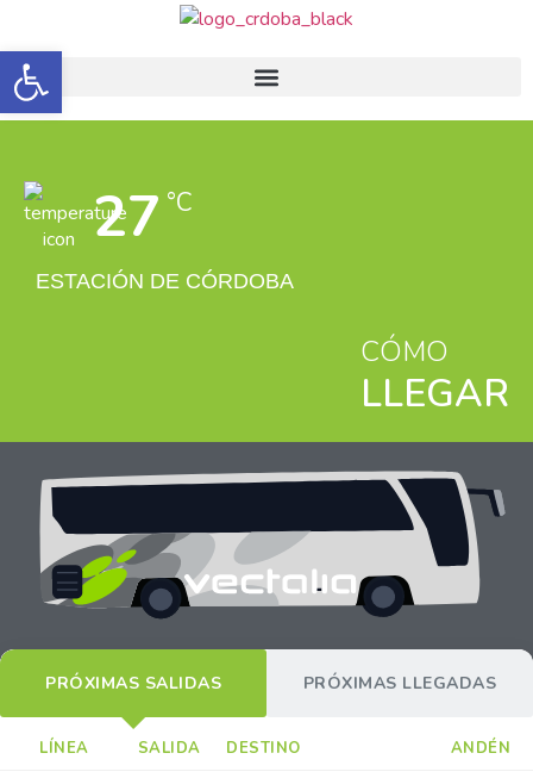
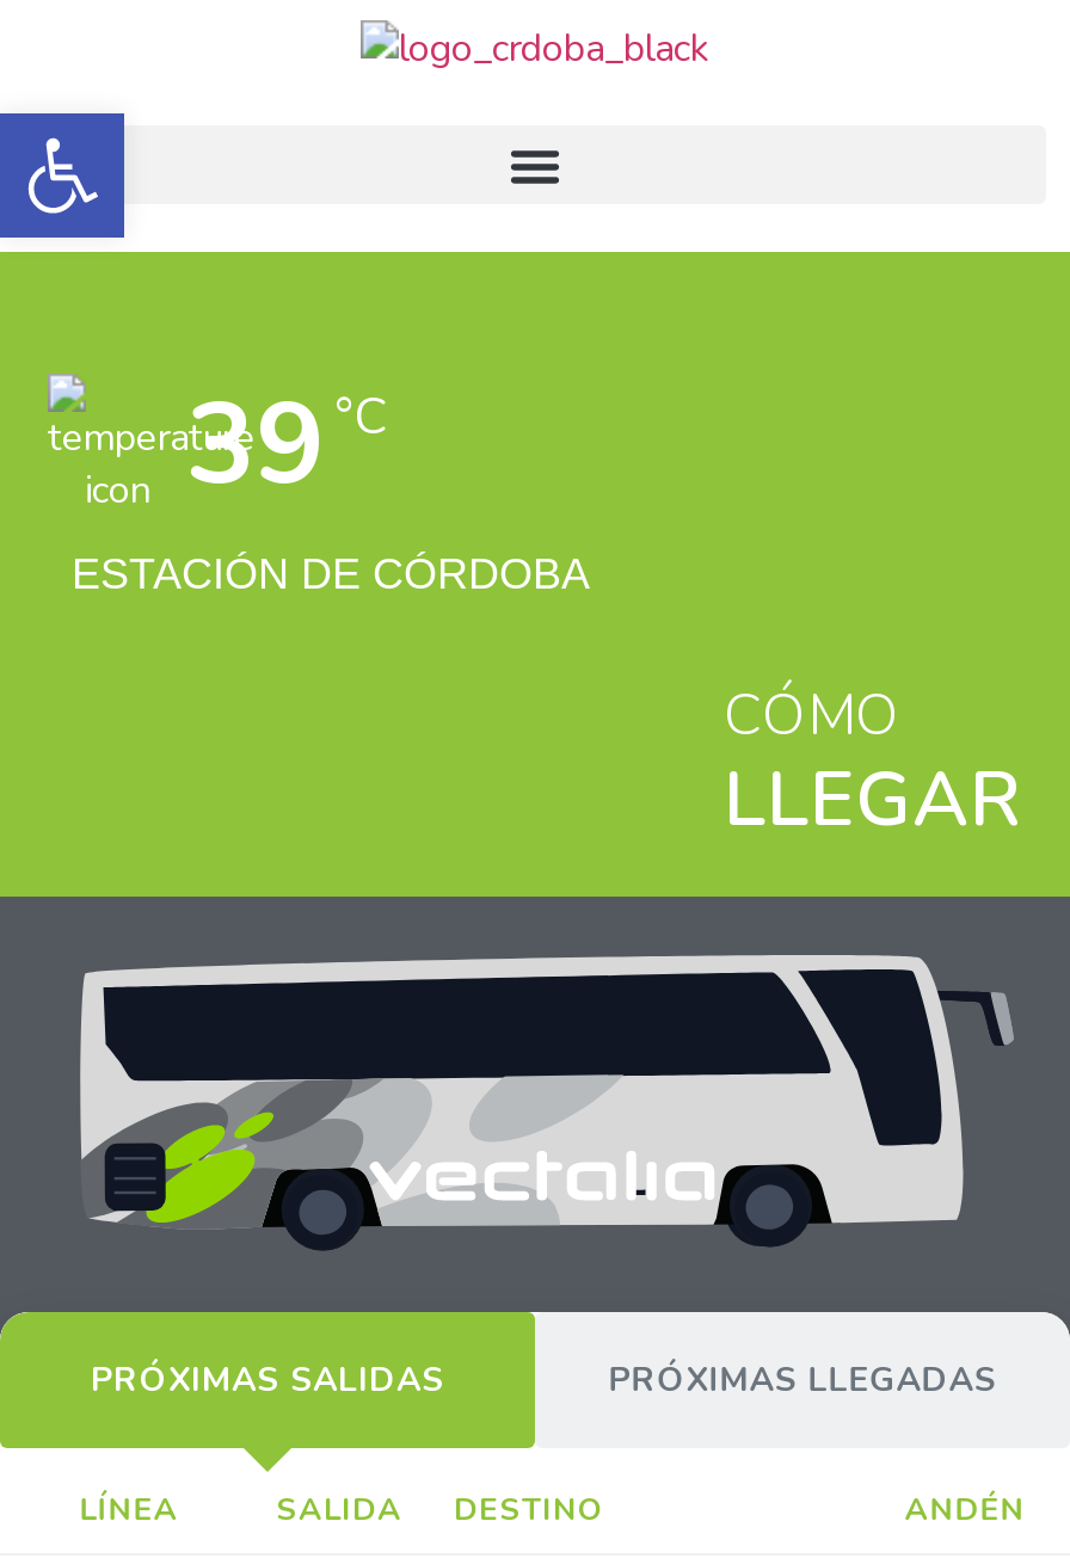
[93,178,193,256] 27 °C -> [186,367,387,524] 39 °C

